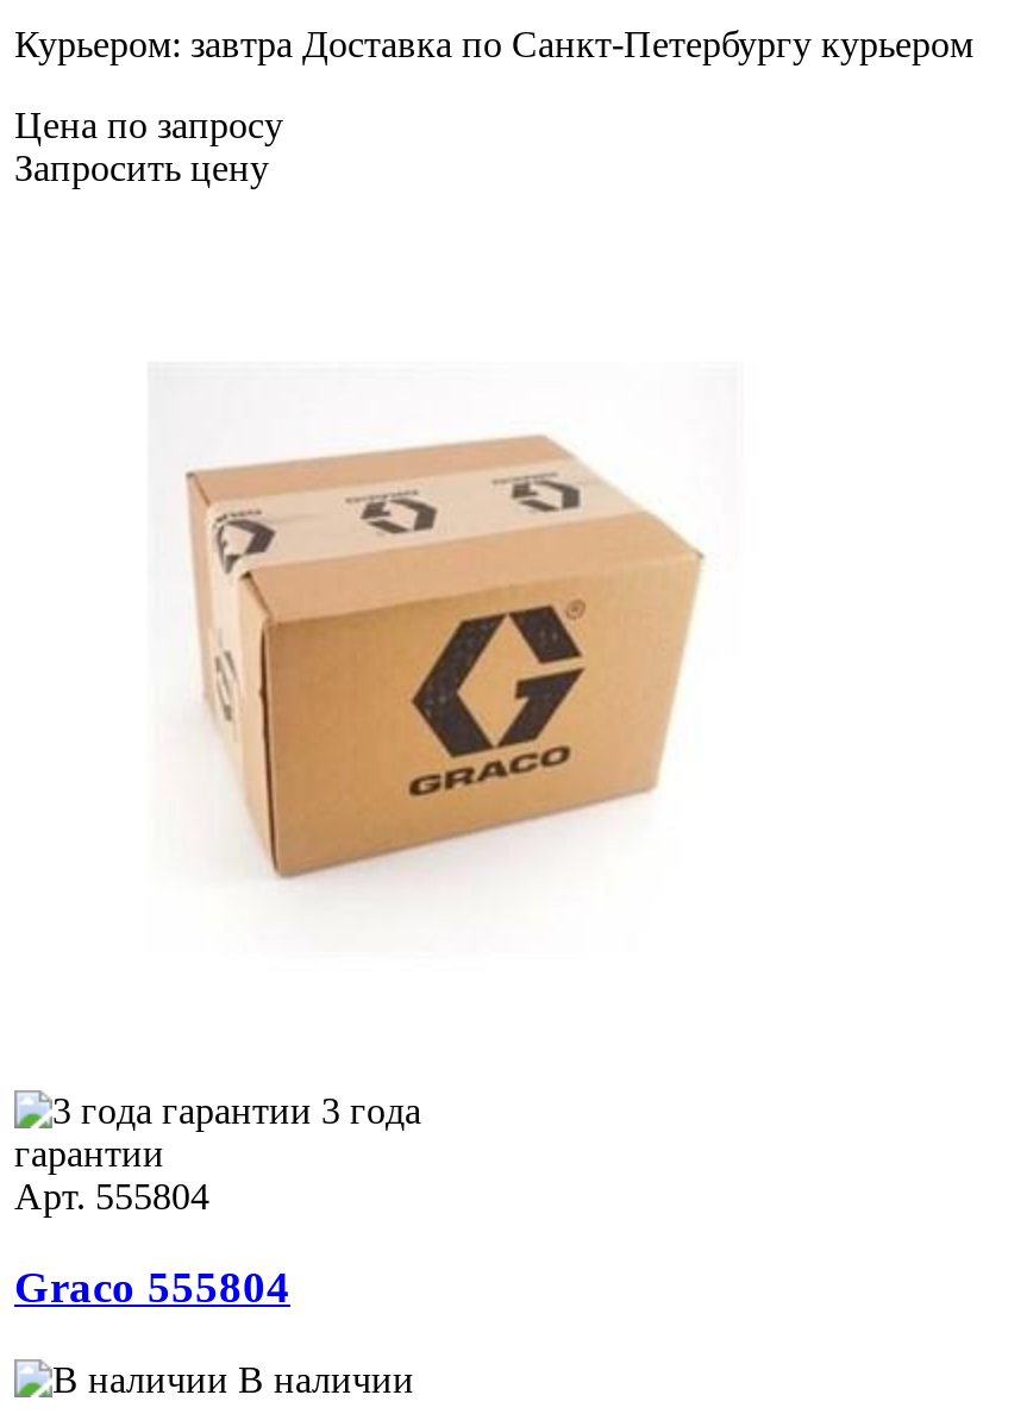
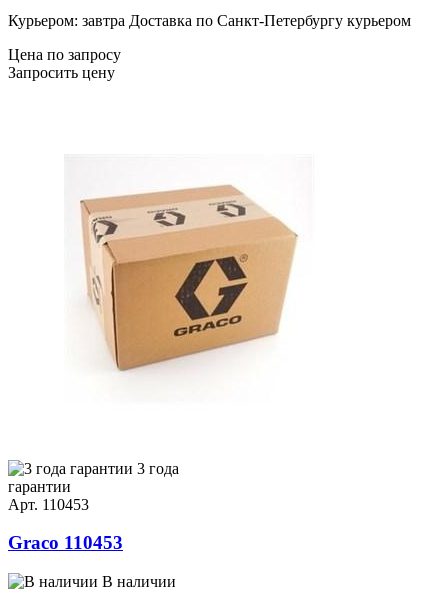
[14,1175,209,1216] Арт. 555804 -> [8,496,89,513] Арт. 110453
[14,1263,290,1313] Graco 555804 -> [8,532,123,553] Graco 110453

